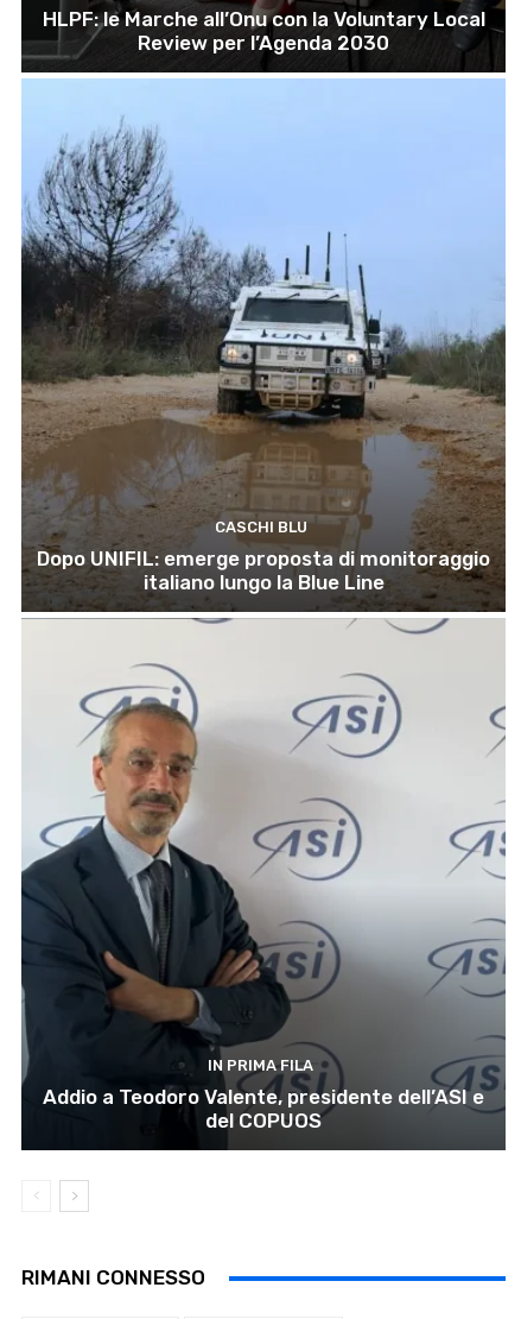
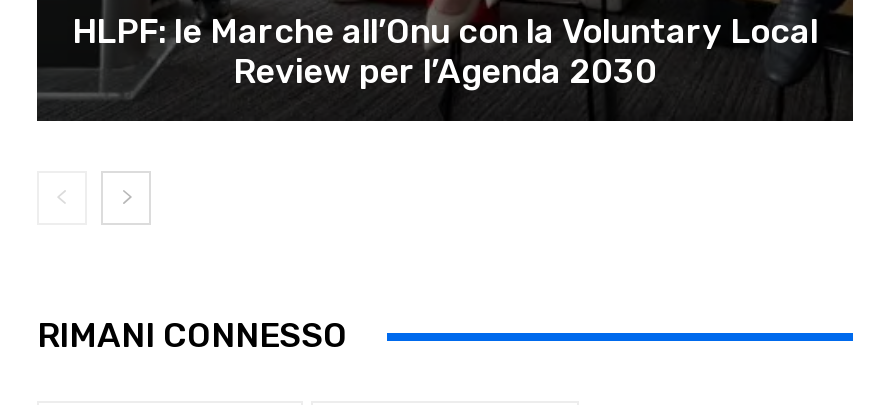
[20,72,507,594] [image] | CASCHI BLU | Dopo UNIFIL: emerge proposta di monitoraggio | italiano lungo la Blue Line -> none
[20,579,507,1151] [image] | IN PRIMA FILA | Addio a Teodoro Valente, presidente dell’ASI e | del COPUOS -> none

